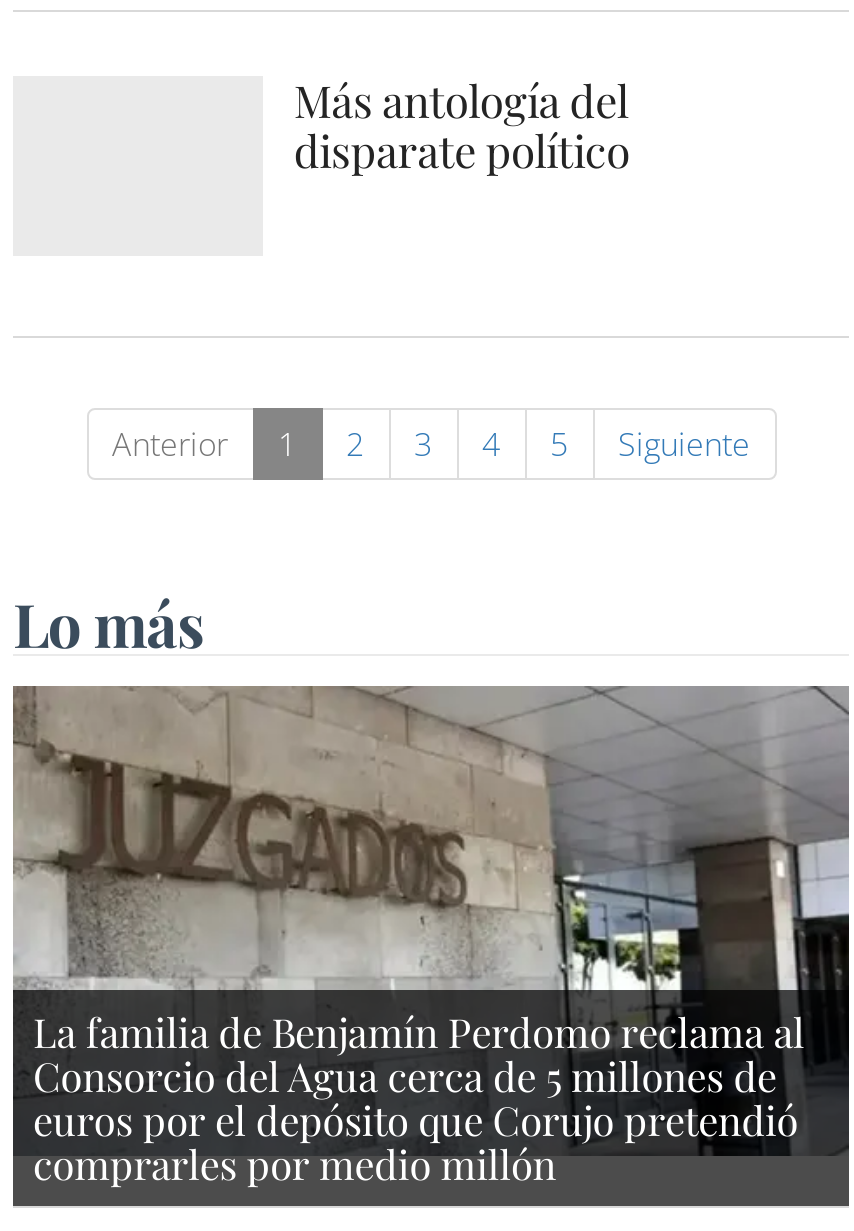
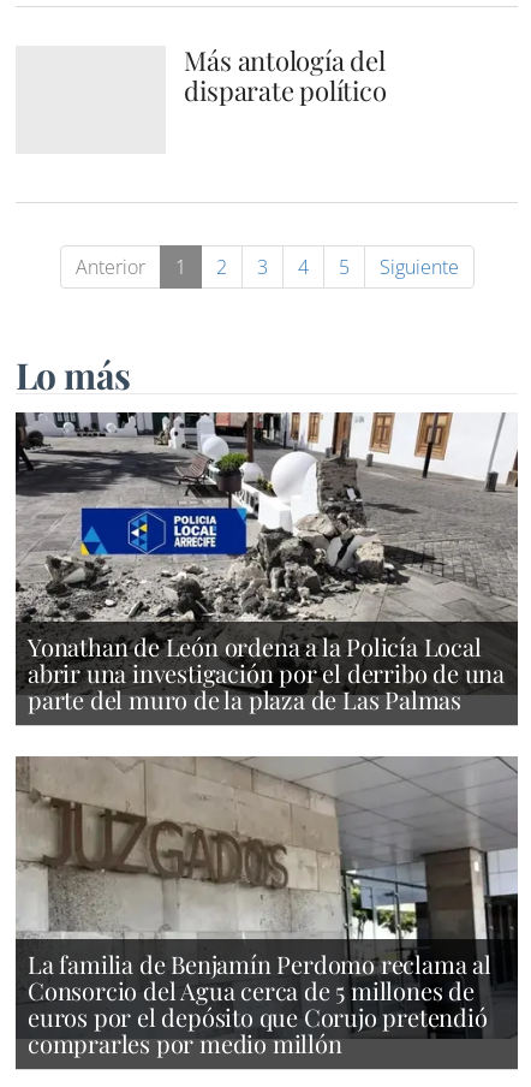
none -> [14,411,519,716] [image] | Yonathan de León ordena a la Policía Local | abrir una investigación por el derribo de una | parte del muro de la plaza de Las Palmas

